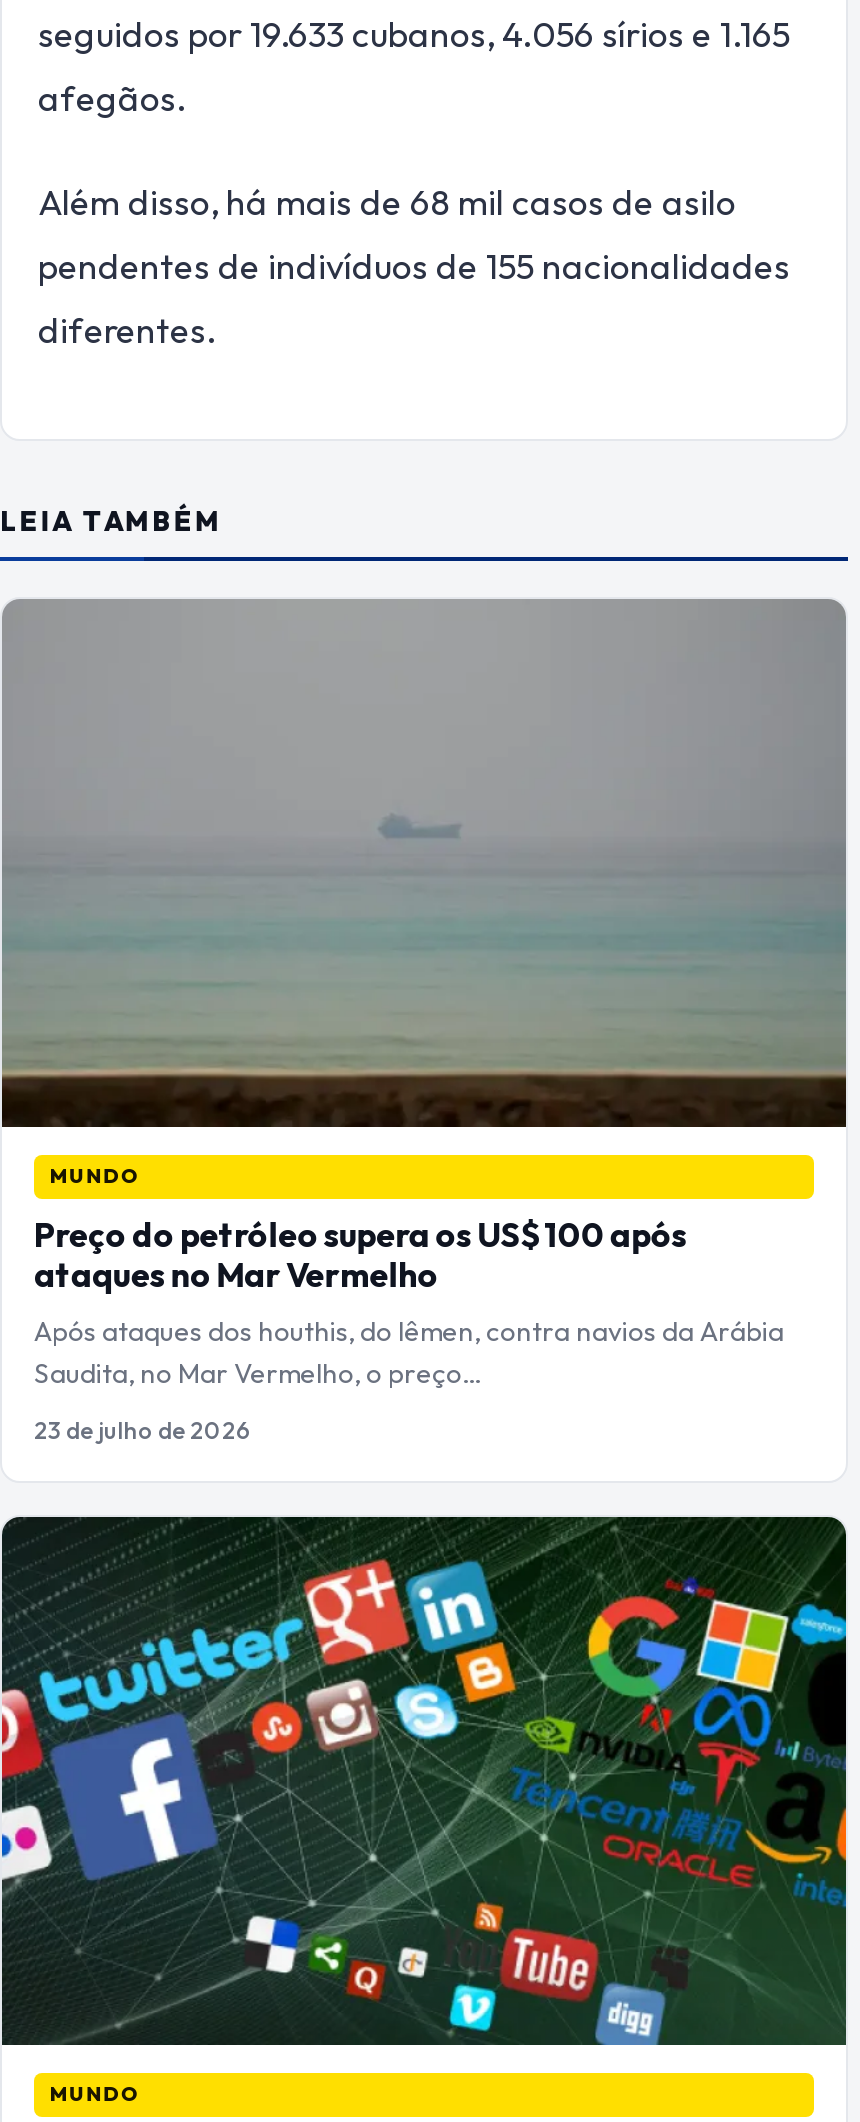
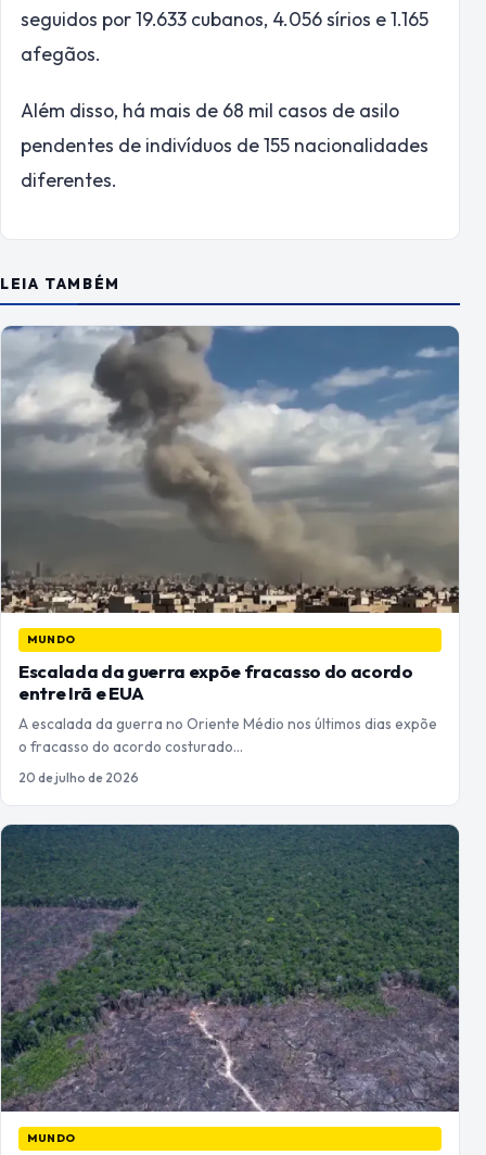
[6,600,846,1128] [image] -> [3,326,459,613] [image]
[34,1214,784,1392] Preço do petróleo supera os US$ 100 após | ataques no Mar Vermelho | Após ataques dos houthis, do Iêmen, contra navios da Arábia | Saudita, no Mar Vermelho, o preço… -> [18,659,437,756] Escalada da guerra expõe fracasso do acordo | entre Irã e EUA | A escalada da guerra no Oriente Médio nos últimos dias expõe | o fracasso do acordo costurado…
[34,1416,252,1446] 23 de julho de 2026 -> [18,769,139,785] 20 de julho de 2026
[6,1516,848,2046] [image] -> [3,825,460,1113] [image]

